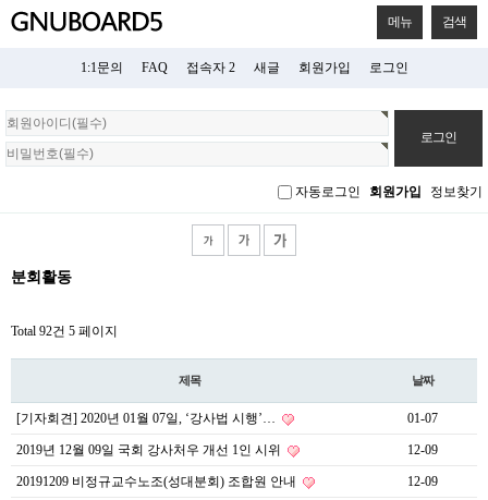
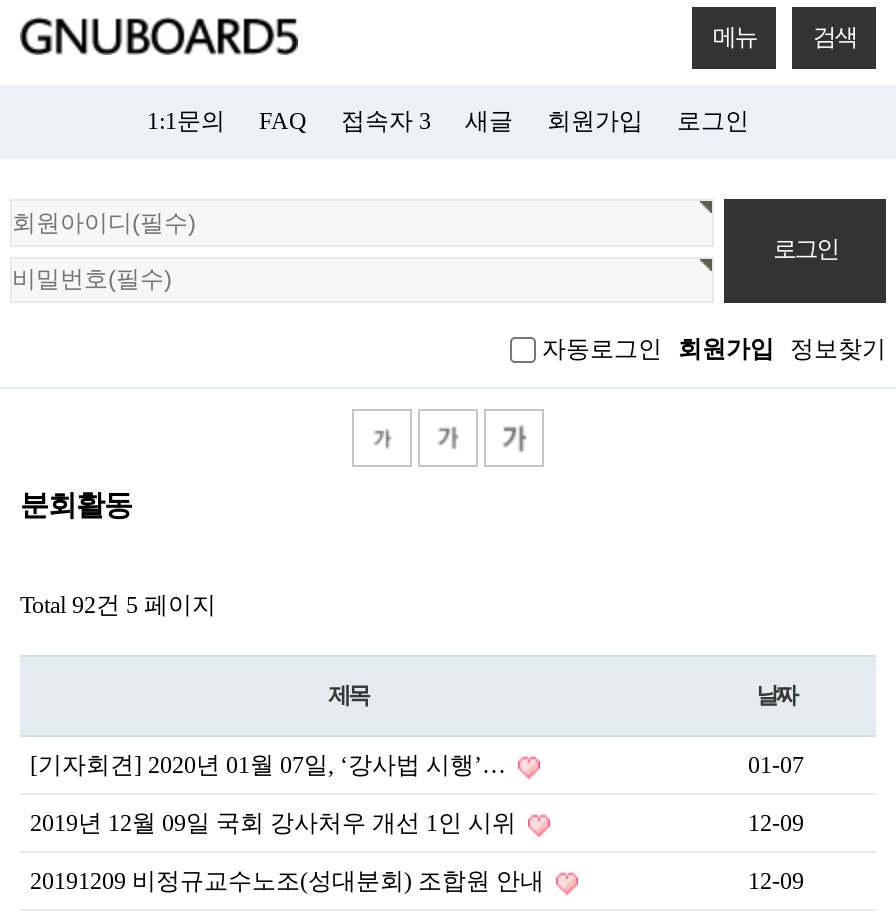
[186,60,235,75] 접속자 2 -> [341,107,431,135] 접속자 3

